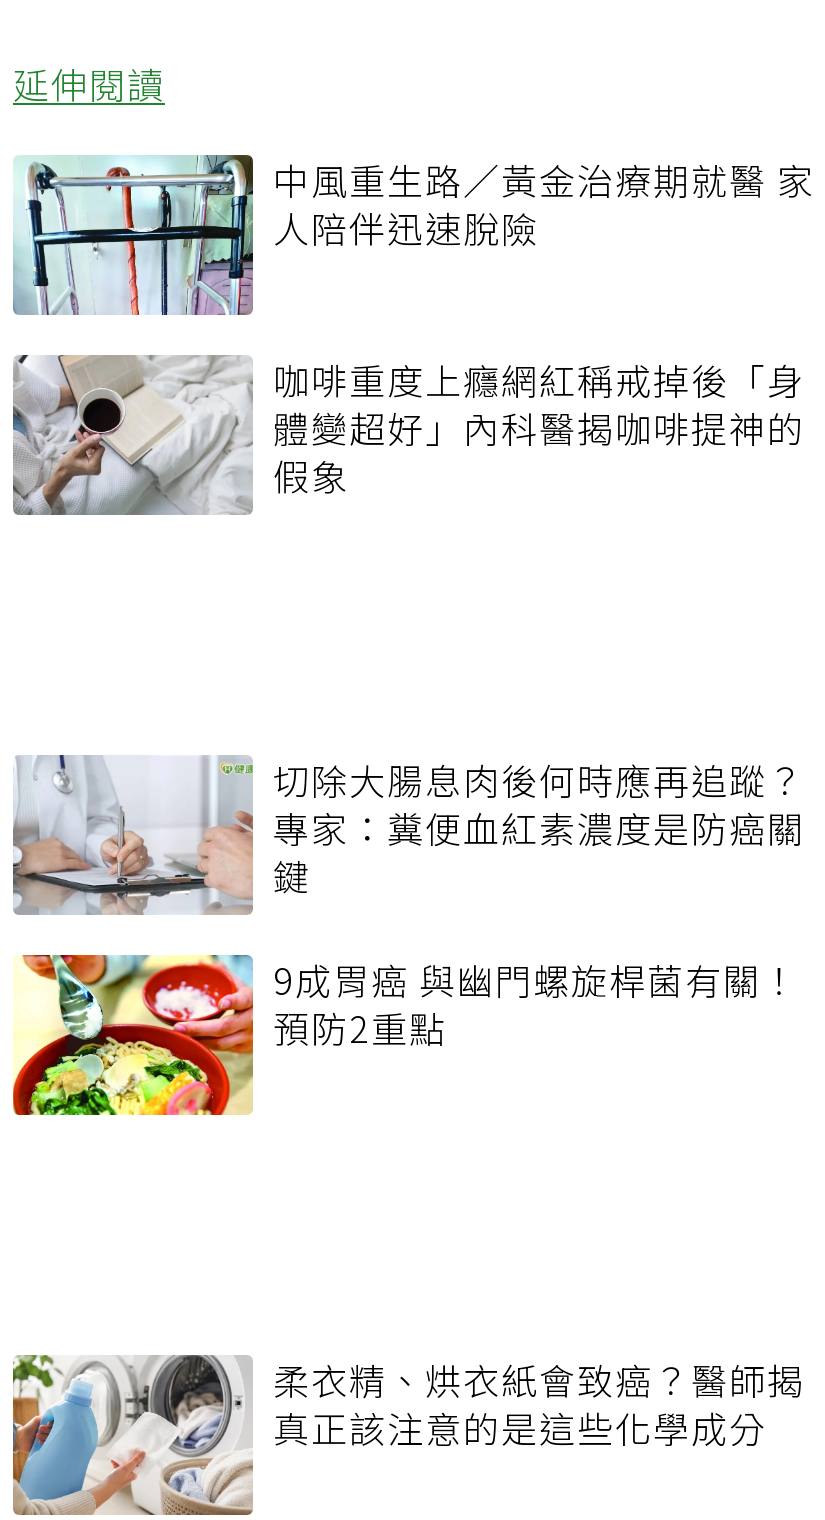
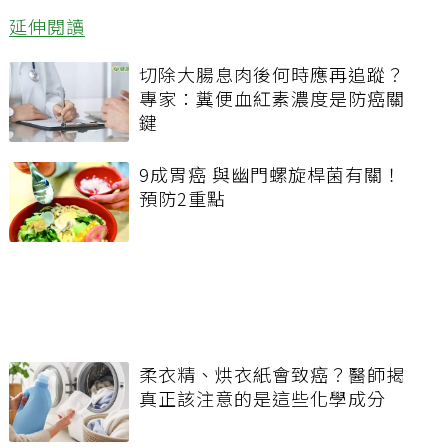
[13,153,815,502] [image] | 中風重生路／黃金治療期就醫 家 | 人陪伴迅速脫險 | 咖啡重度上癮網紅稱戒掉後「身 | 體變超好」內科醫揭咖啡提神的 | 假象 -> none
[11,353,245,517] [image] -> none

